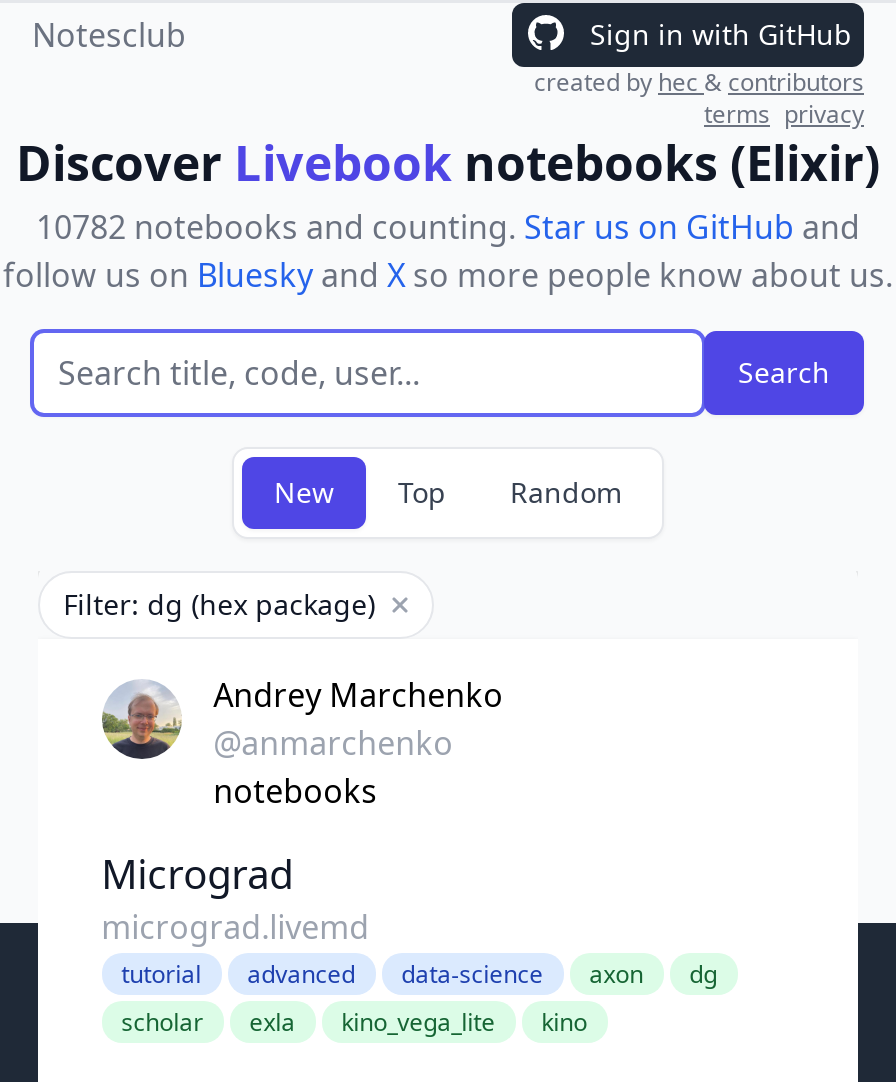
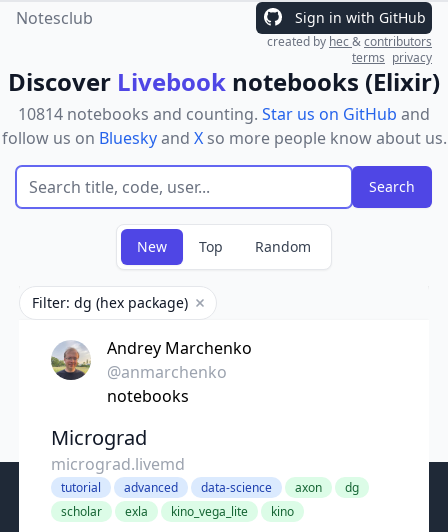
[36,205,860,249] 10782 notebooks and counting. Star us on GitHub and -> [18,103,430,125] 10814 notebooks and counting. Star us on GitHub and

